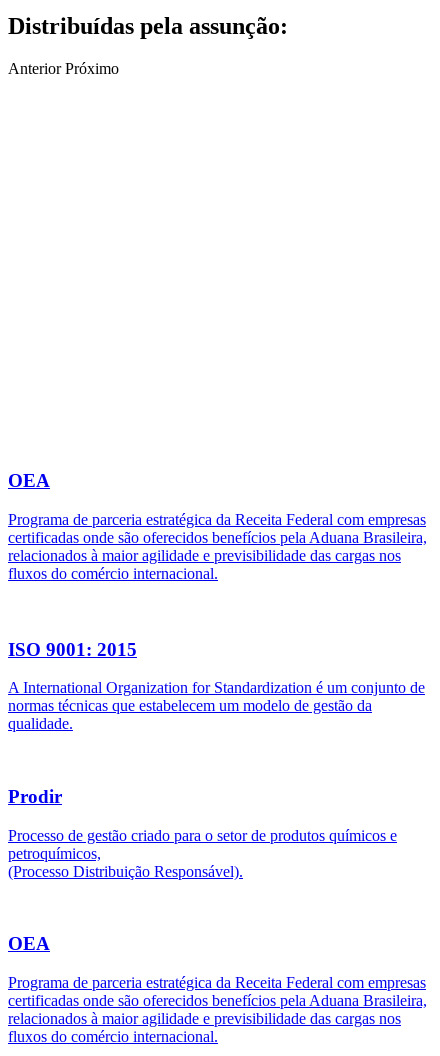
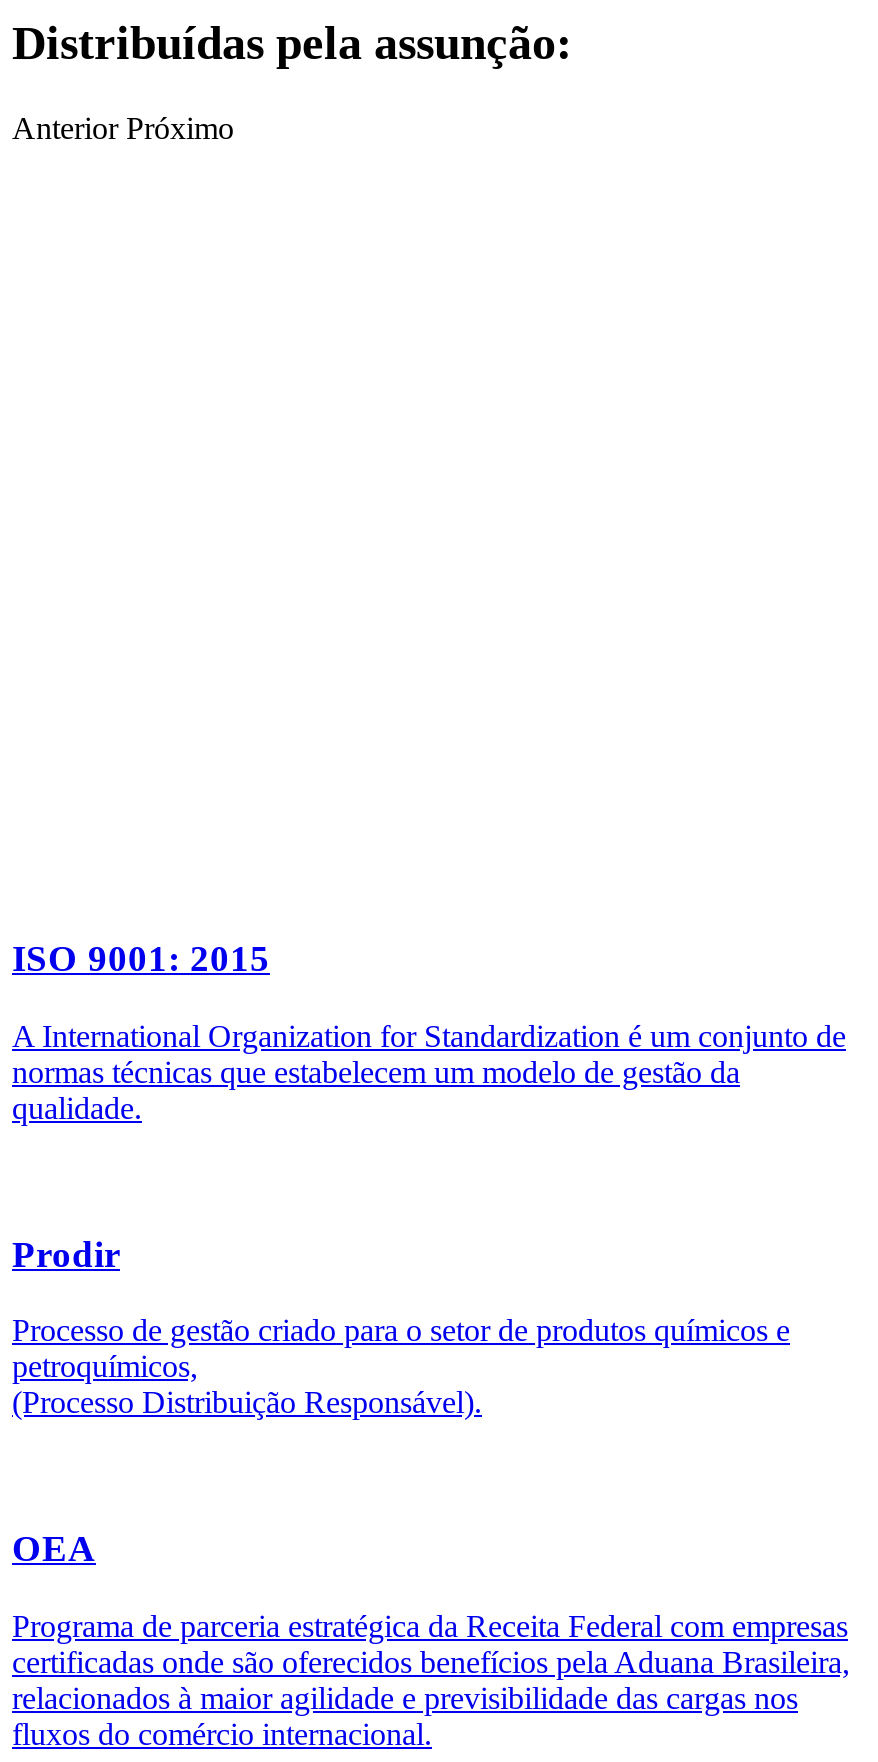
[8,470,427,582] OEA | Programa de parceria estratégica da Receita Federal com empresas | certificadas onde são oferecidos benefícios pela Aduana Brasileira, | relacionados à maior agilidade e previsibilidade das cargas nos | fluxos do comércio internacional. -> none

